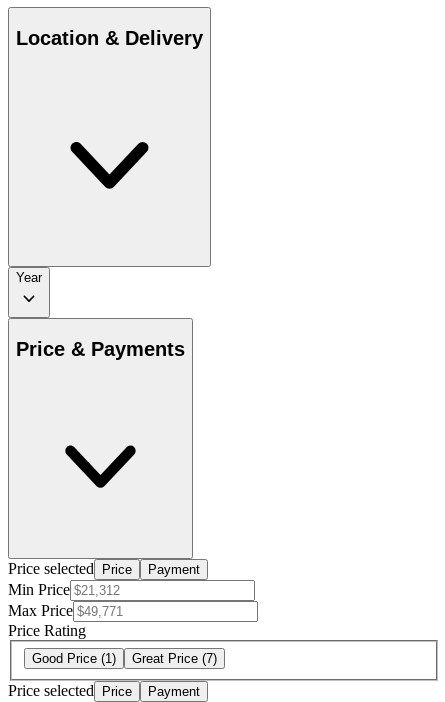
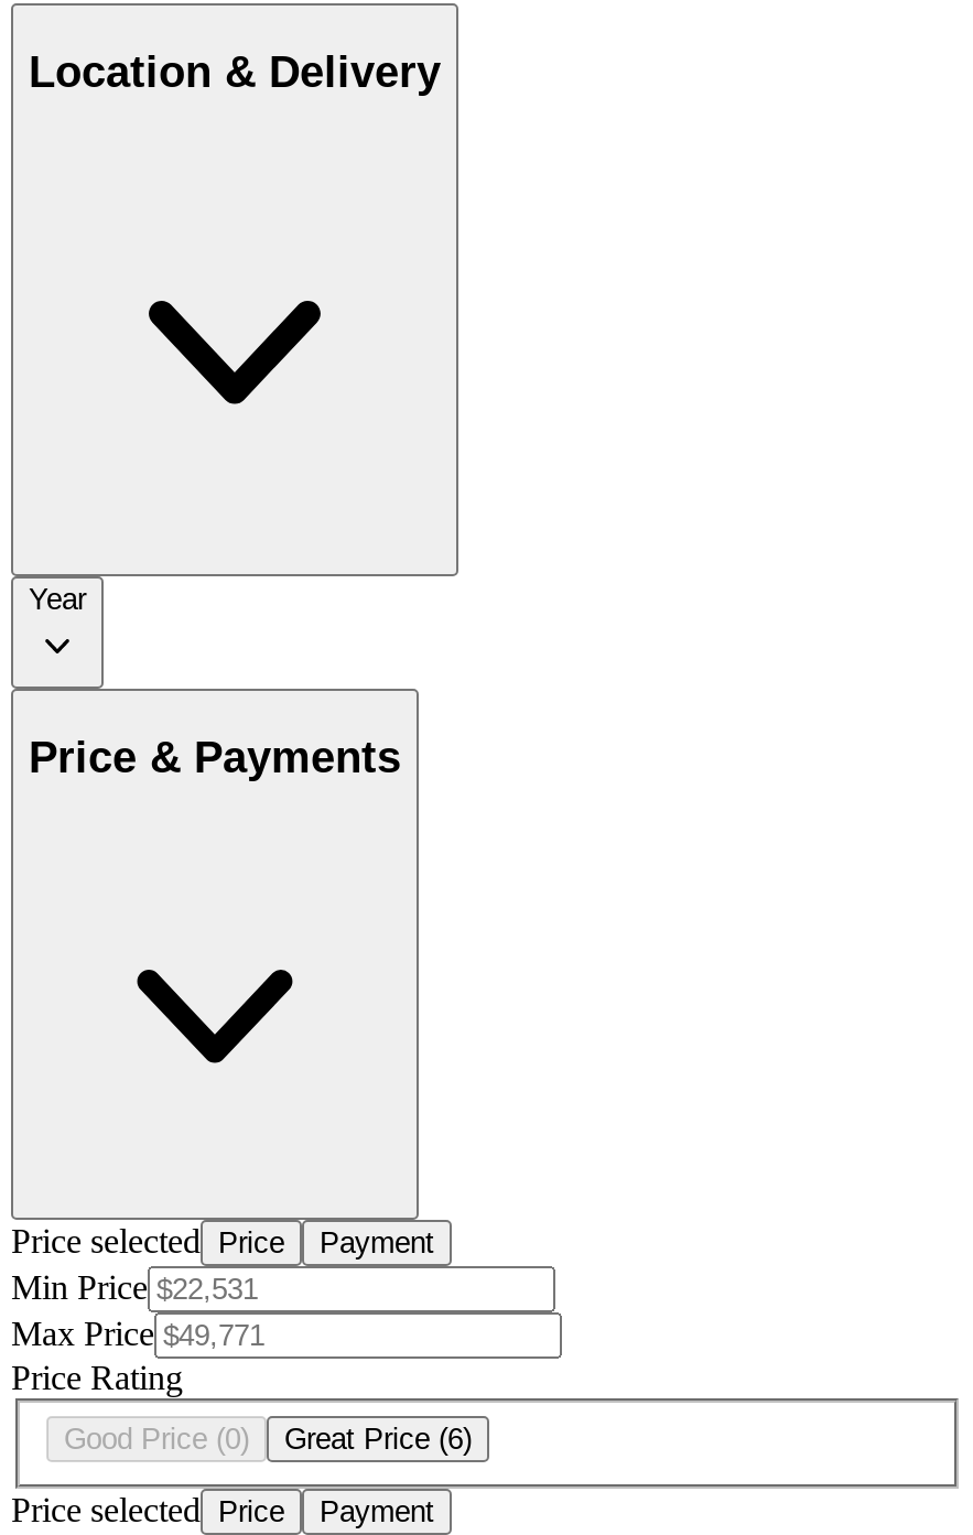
[32,651,116,666] Good Price (1) -> [64,1422,249,1455] Good Price (0)
[132,651,217,666] Great Price (7) -> [284,1422,472,1455] Great Price (6)

